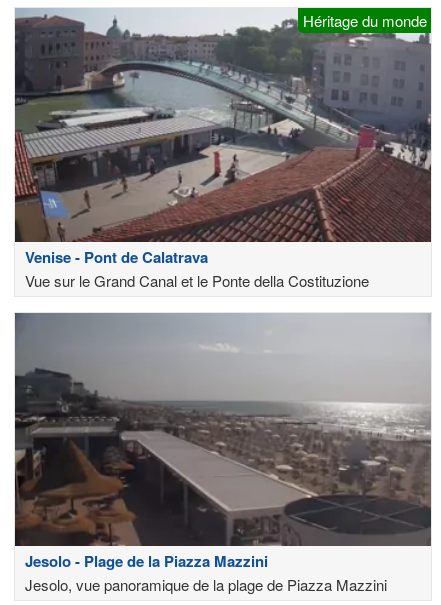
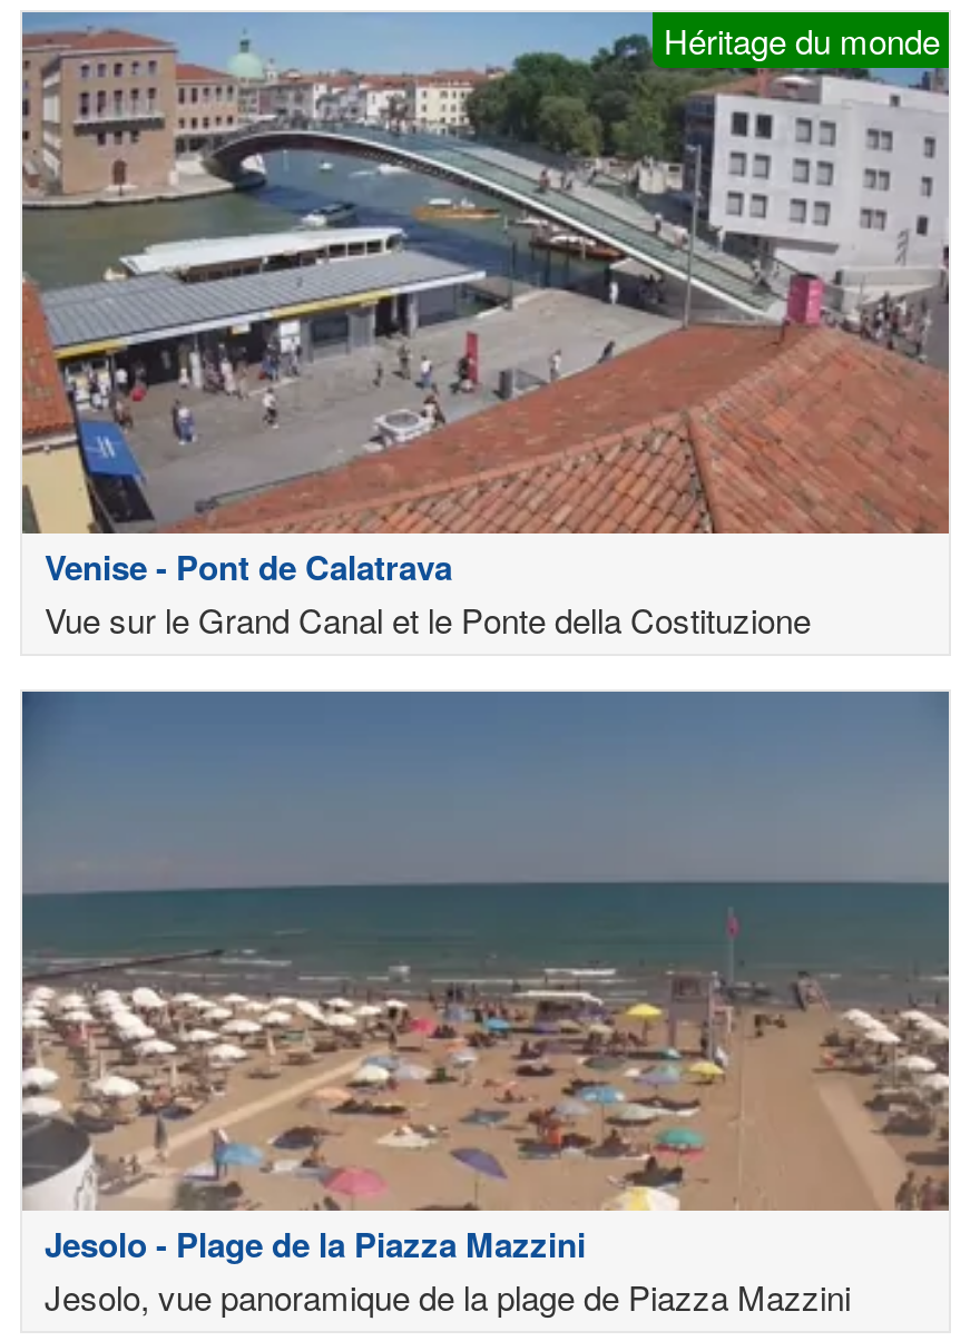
[15,9,431,243] [image] -> [20,12,949,536] [image]
[14,313,431,547] [image] -> [20,692,949,1213] [image]

